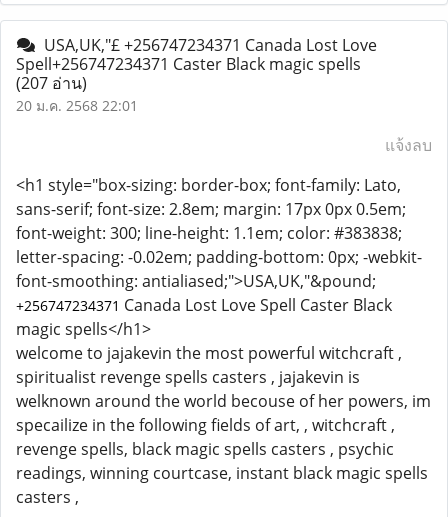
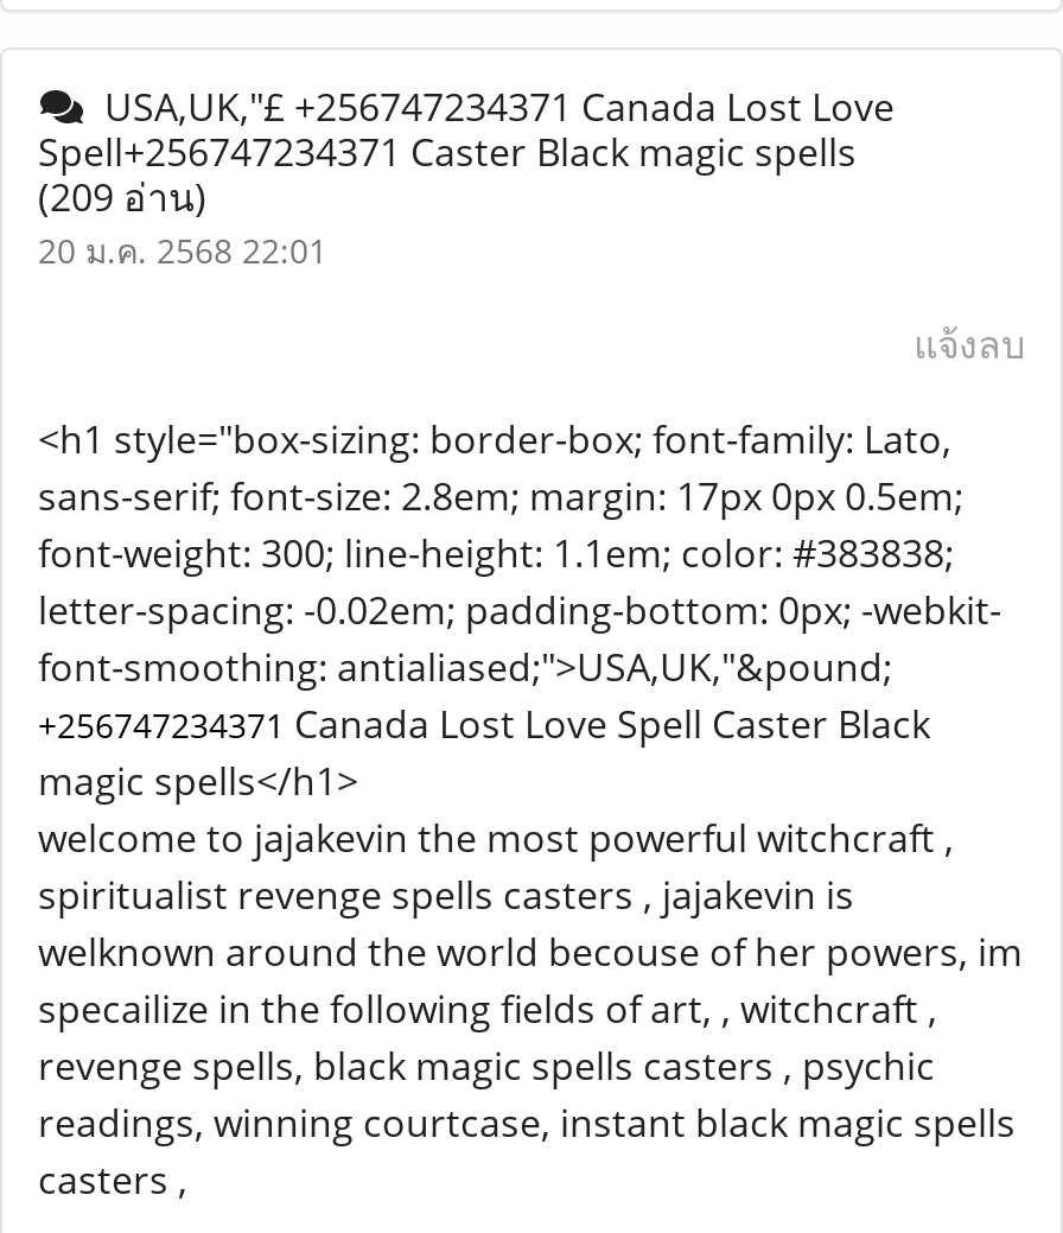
[16,72,87,94] (207 อ่าน) -> [38,171,206,223] (209 อ่าน)

